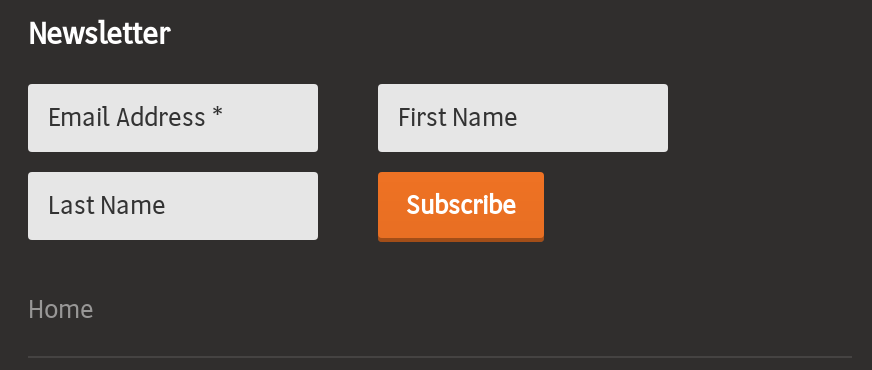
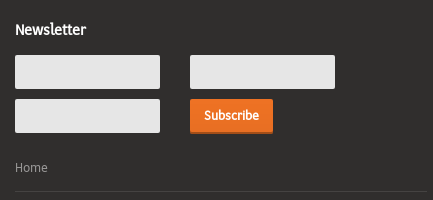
[48,106,518,220] Email Address * | First Name | Last Name -> none

